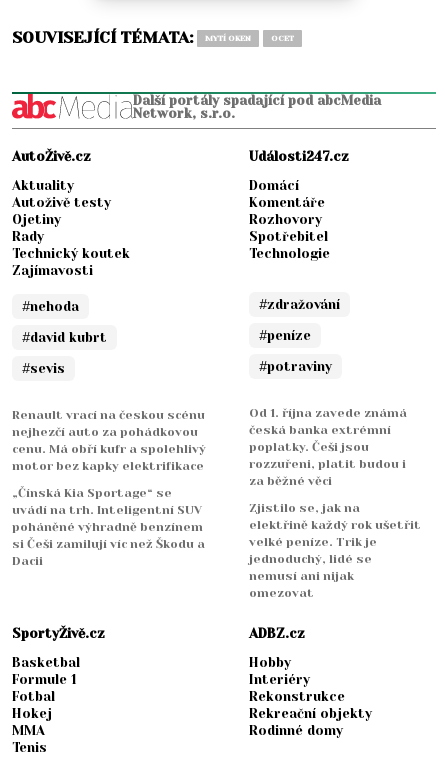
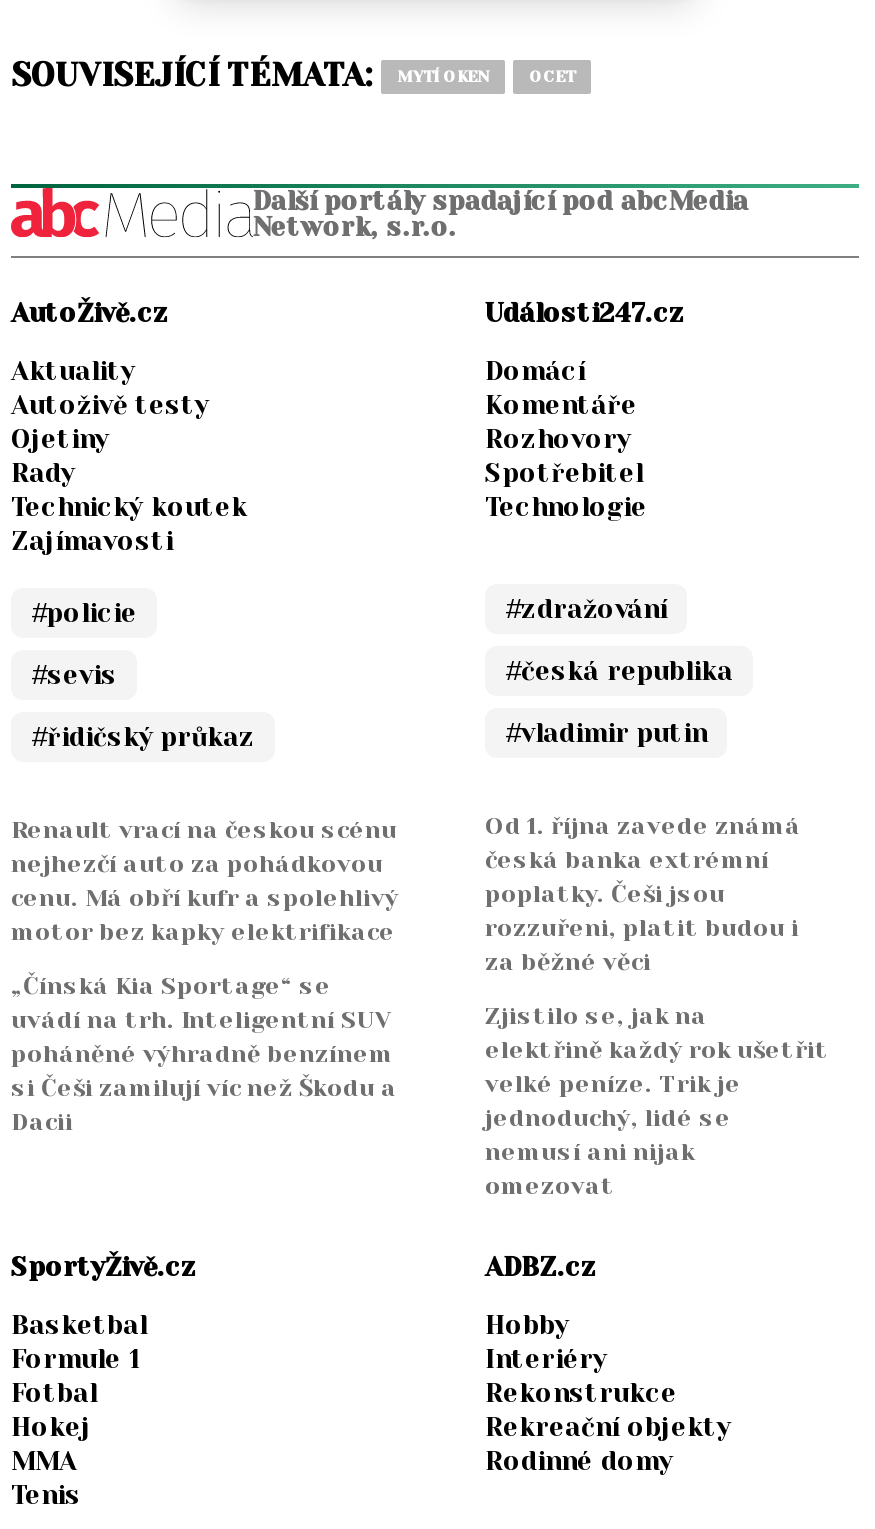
[22,299,107,345] #nehoda | #david kubrt -> [31,598,137,628] #policie
[259,328,311,343] #peníze -> [505,656,733,686] #česká republika
moved [22,361,65,376] -> [31,660,117,690]: #sevis
[259,359,332,374] #potraviny -> [505,718,707,748] #vladimir putin
none -> [31,722,255,752] #řidičský průkaz

